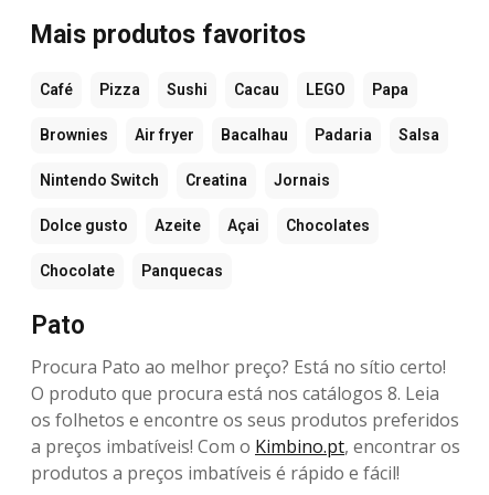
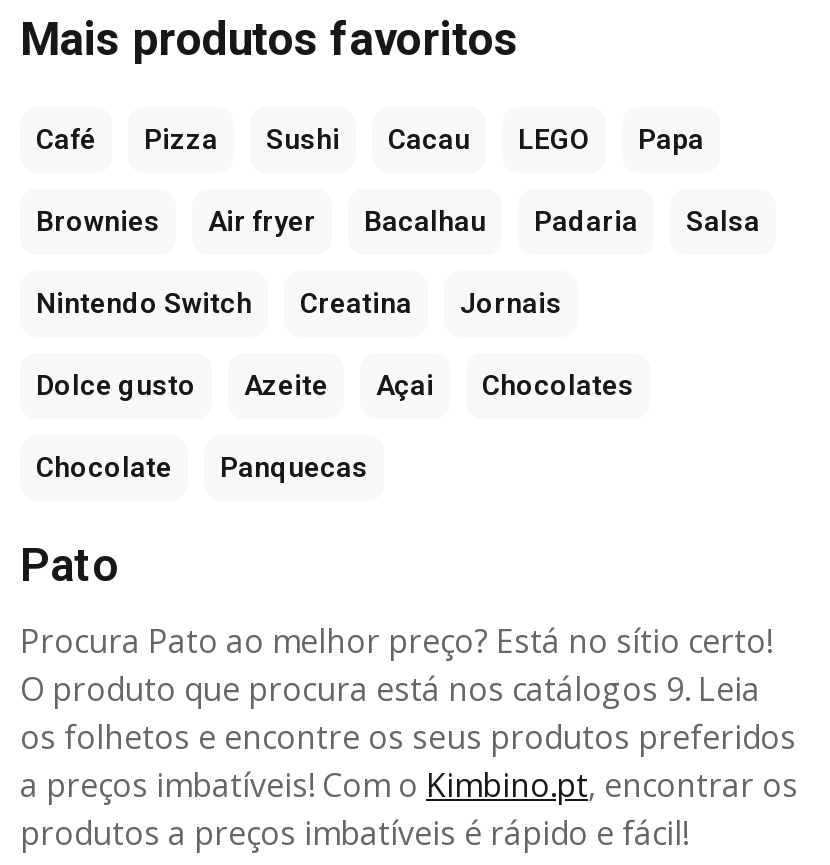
[31,381,439,405] O produto que procura está nos catálogos 8. Leia -> [20,668,760,712] O produto que procura está nos catálogos 9. Leia

